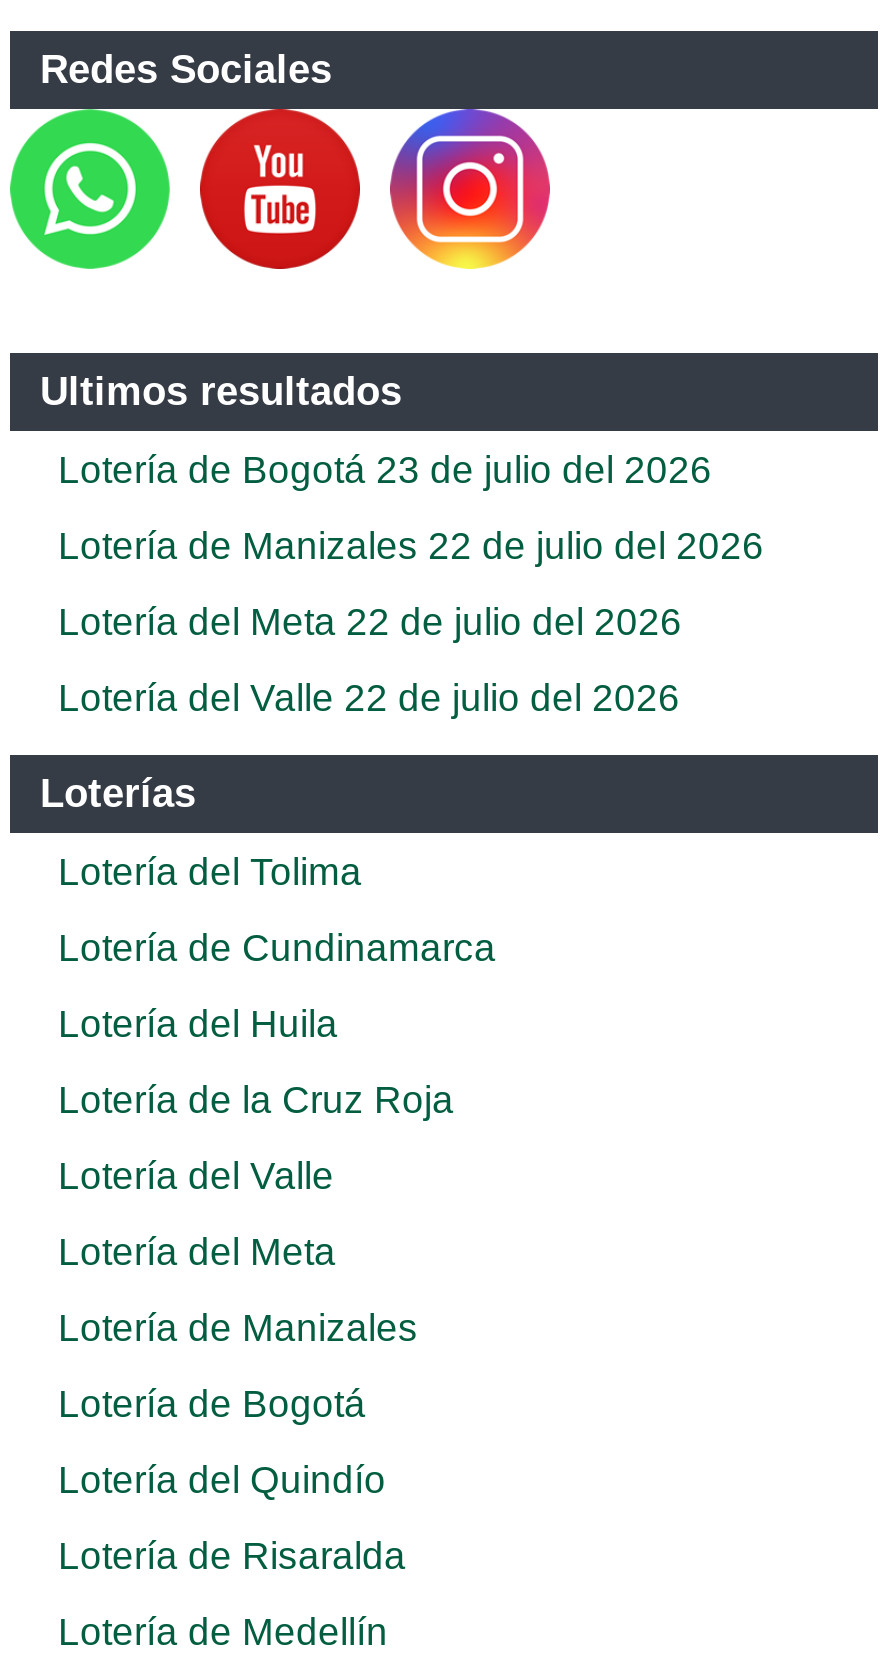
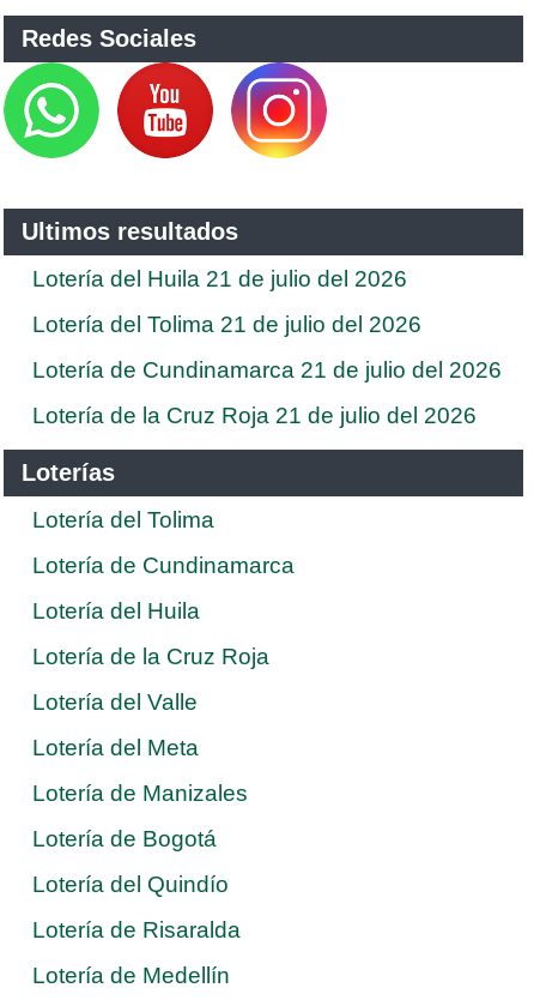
[58,449,712,491] Lotería de Bogotá 23 de julio del 2026 -> [32,266,407,291] Lotería del Huila 21 de julio del 2026
[58,525,764,567] Lotería de Manizales 22 de julio del 2026 -> [32,312,421,337] Lotería del Tolima 21 de julio del 2026
[58,601,682,643] Lotería del Meta 22 de julio del 2026 -> [32,357,502,382] Lotería de Cundinamarca 21 de julio del 2026
[58,677,680,719] Lotería del Valle 22 de julio del 2026 -> [32,403,477,428] Lotería de la Cruz Roja 21 de julio del 2026

